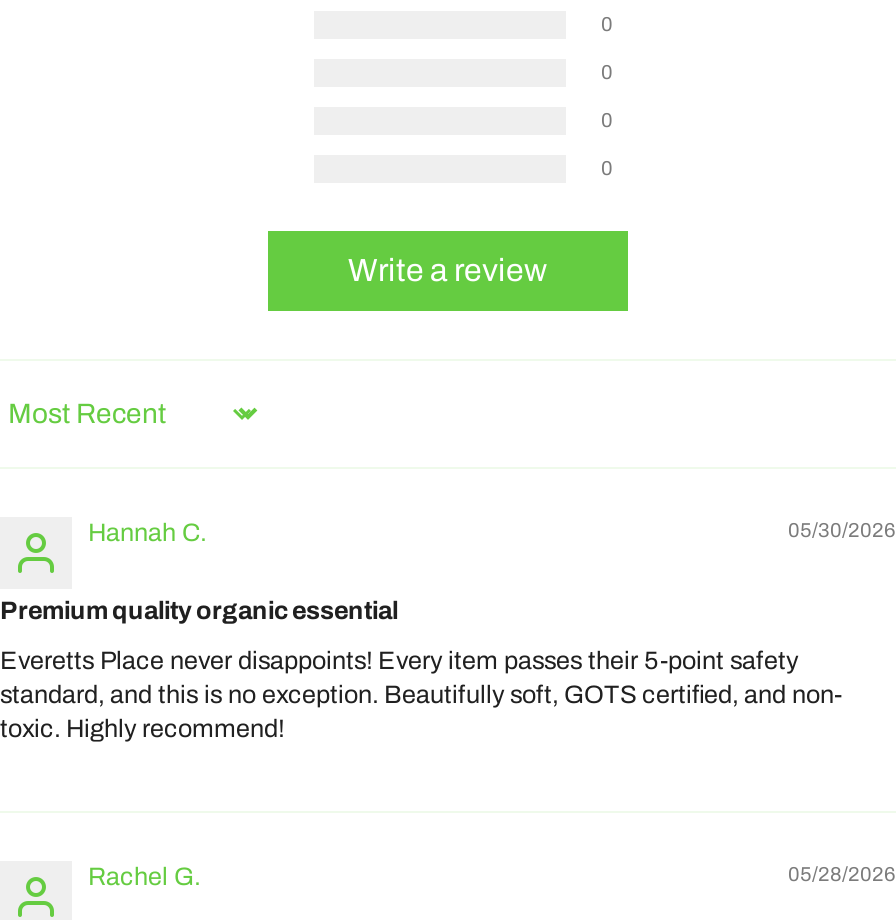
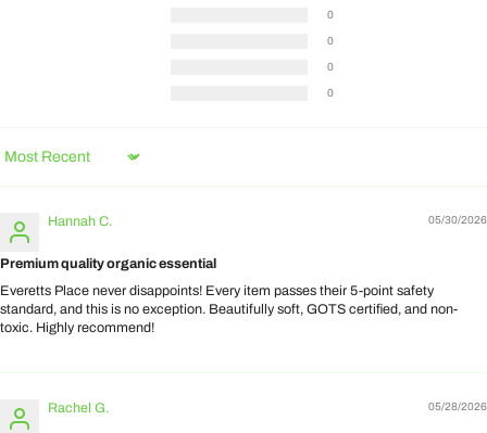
[348,252,548,286] Write a review -> none

